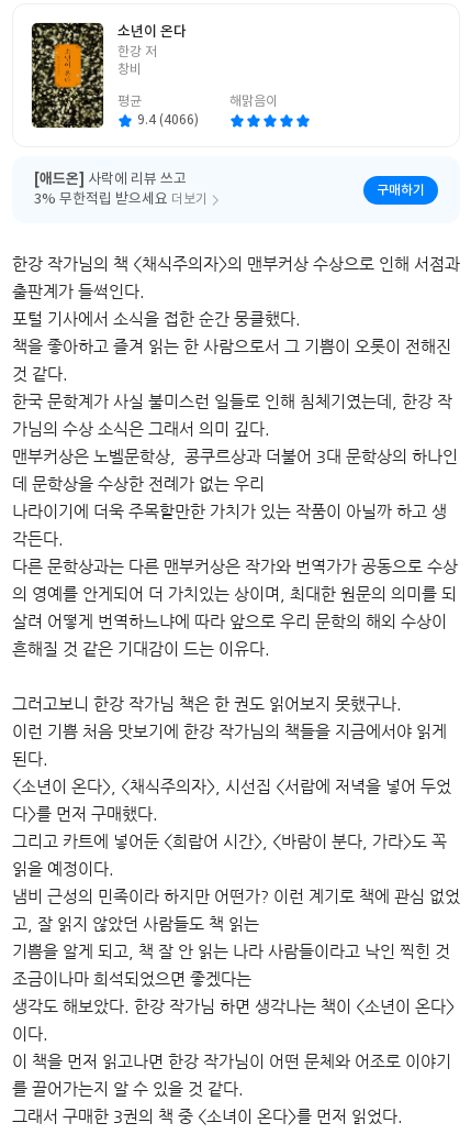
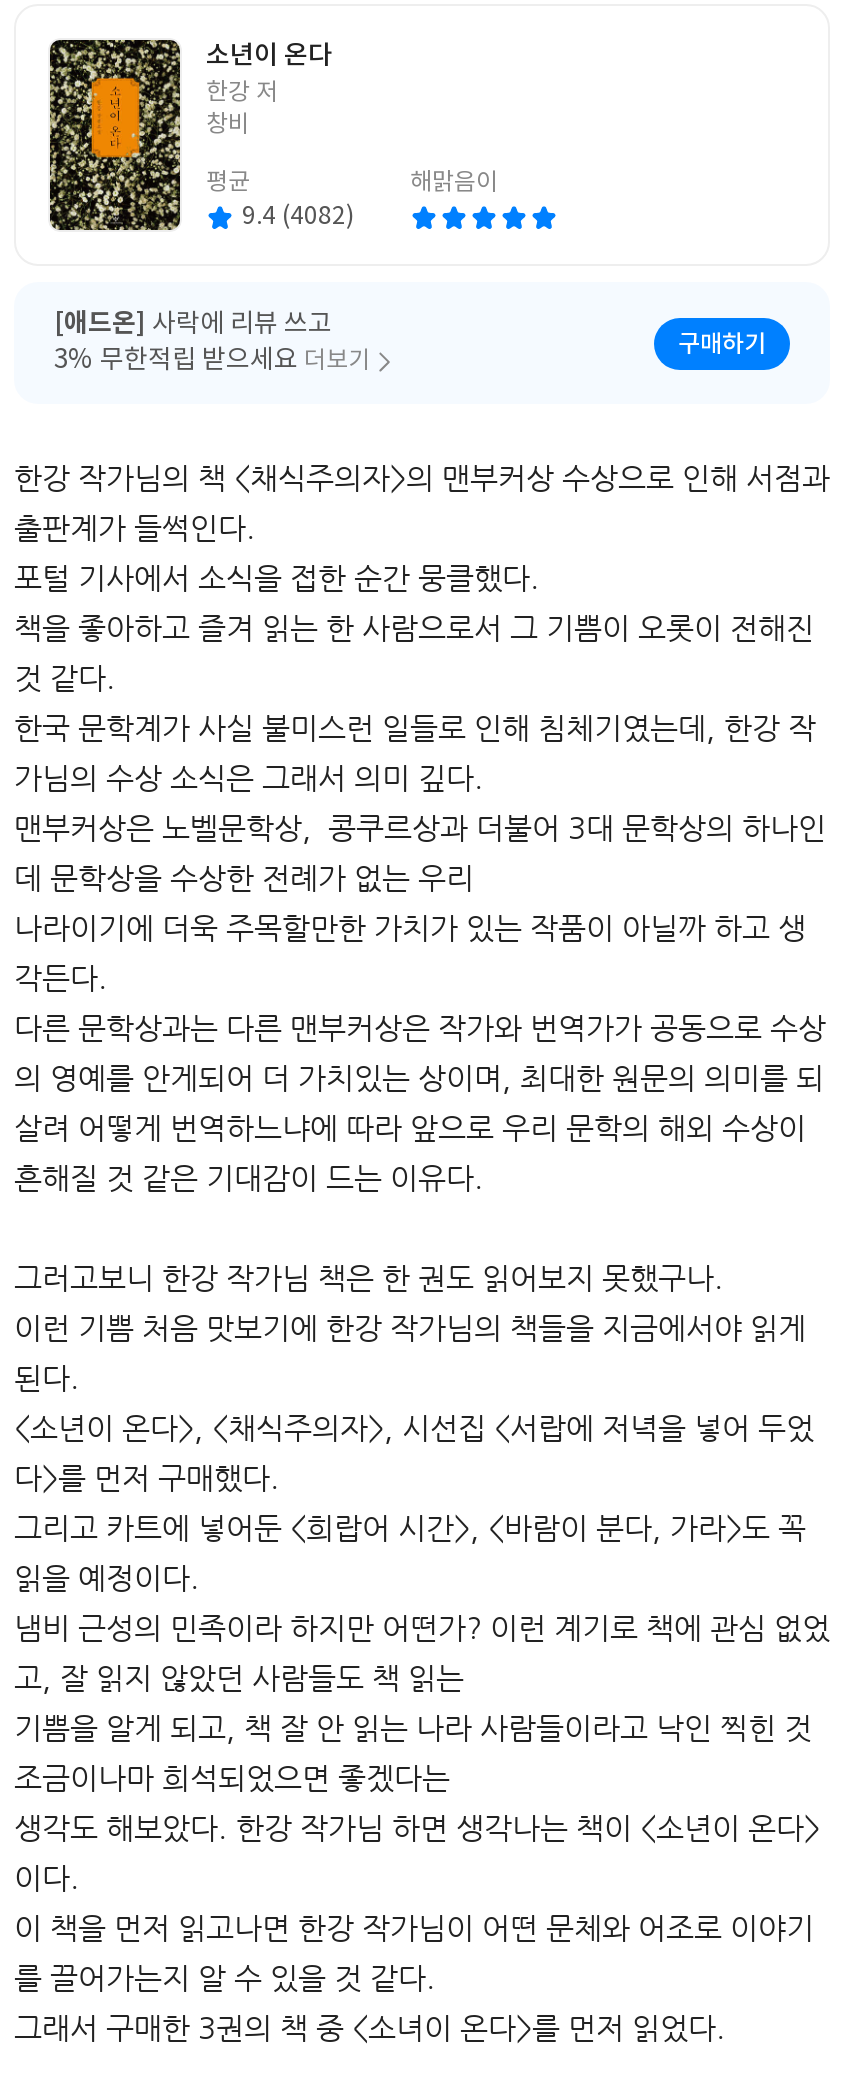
[137,114,199,128] 9.4 (4066) -> [242,205,354,231] 9.4 (4082)

